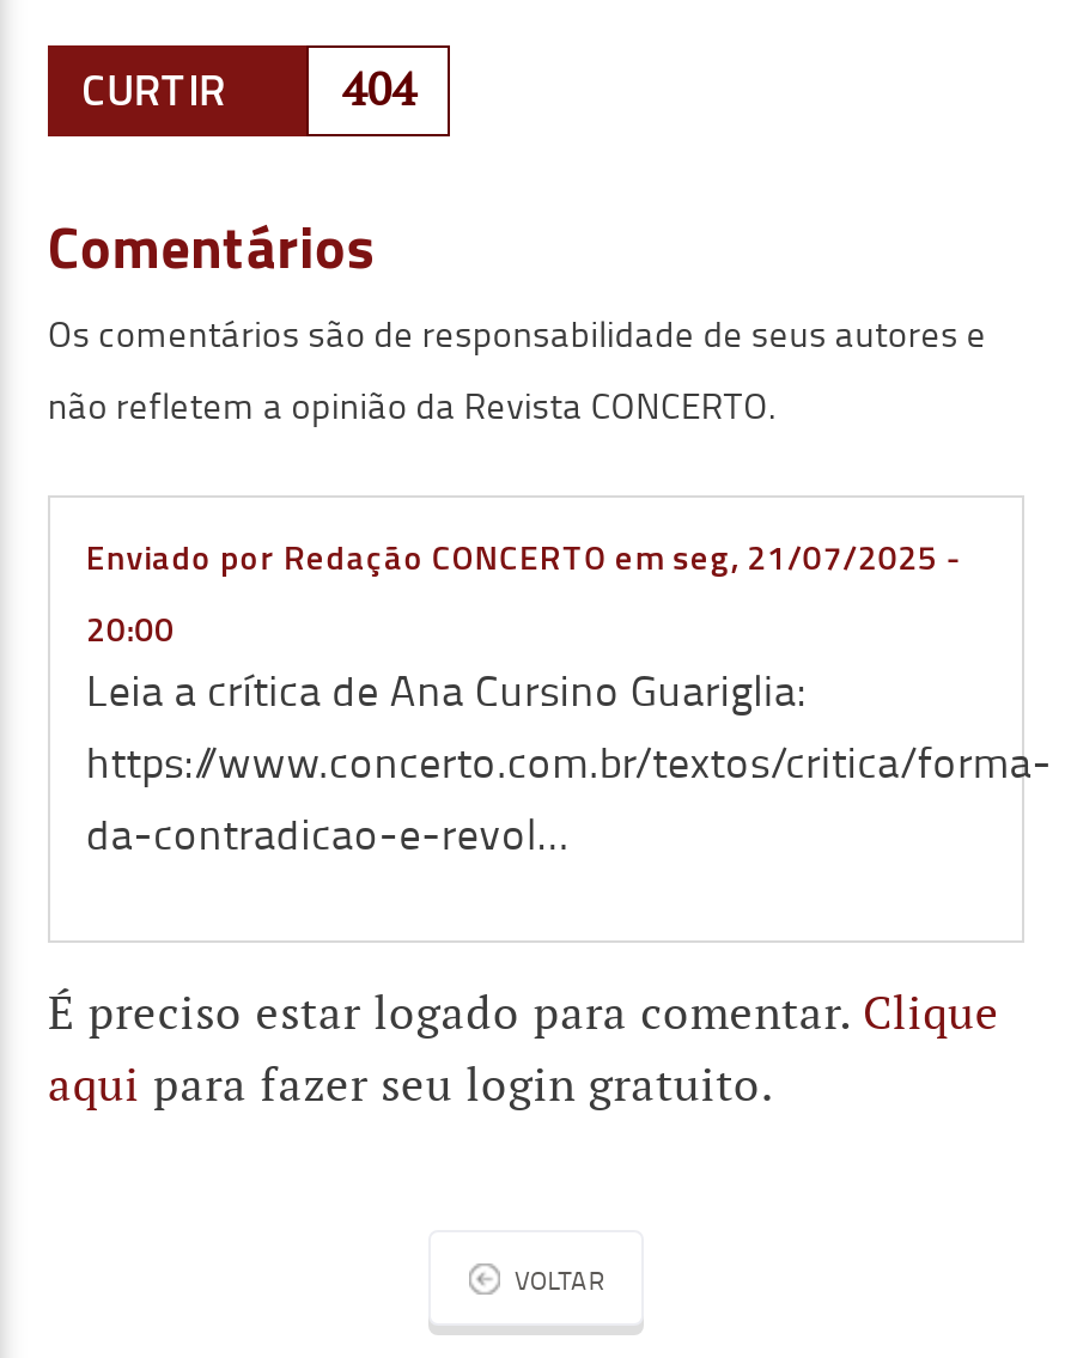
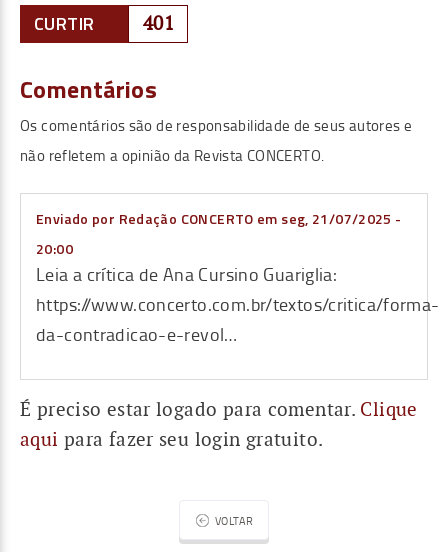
[81,56,417,121] CURTIR 404 -> [34,10,174,37] CURTIR 401

